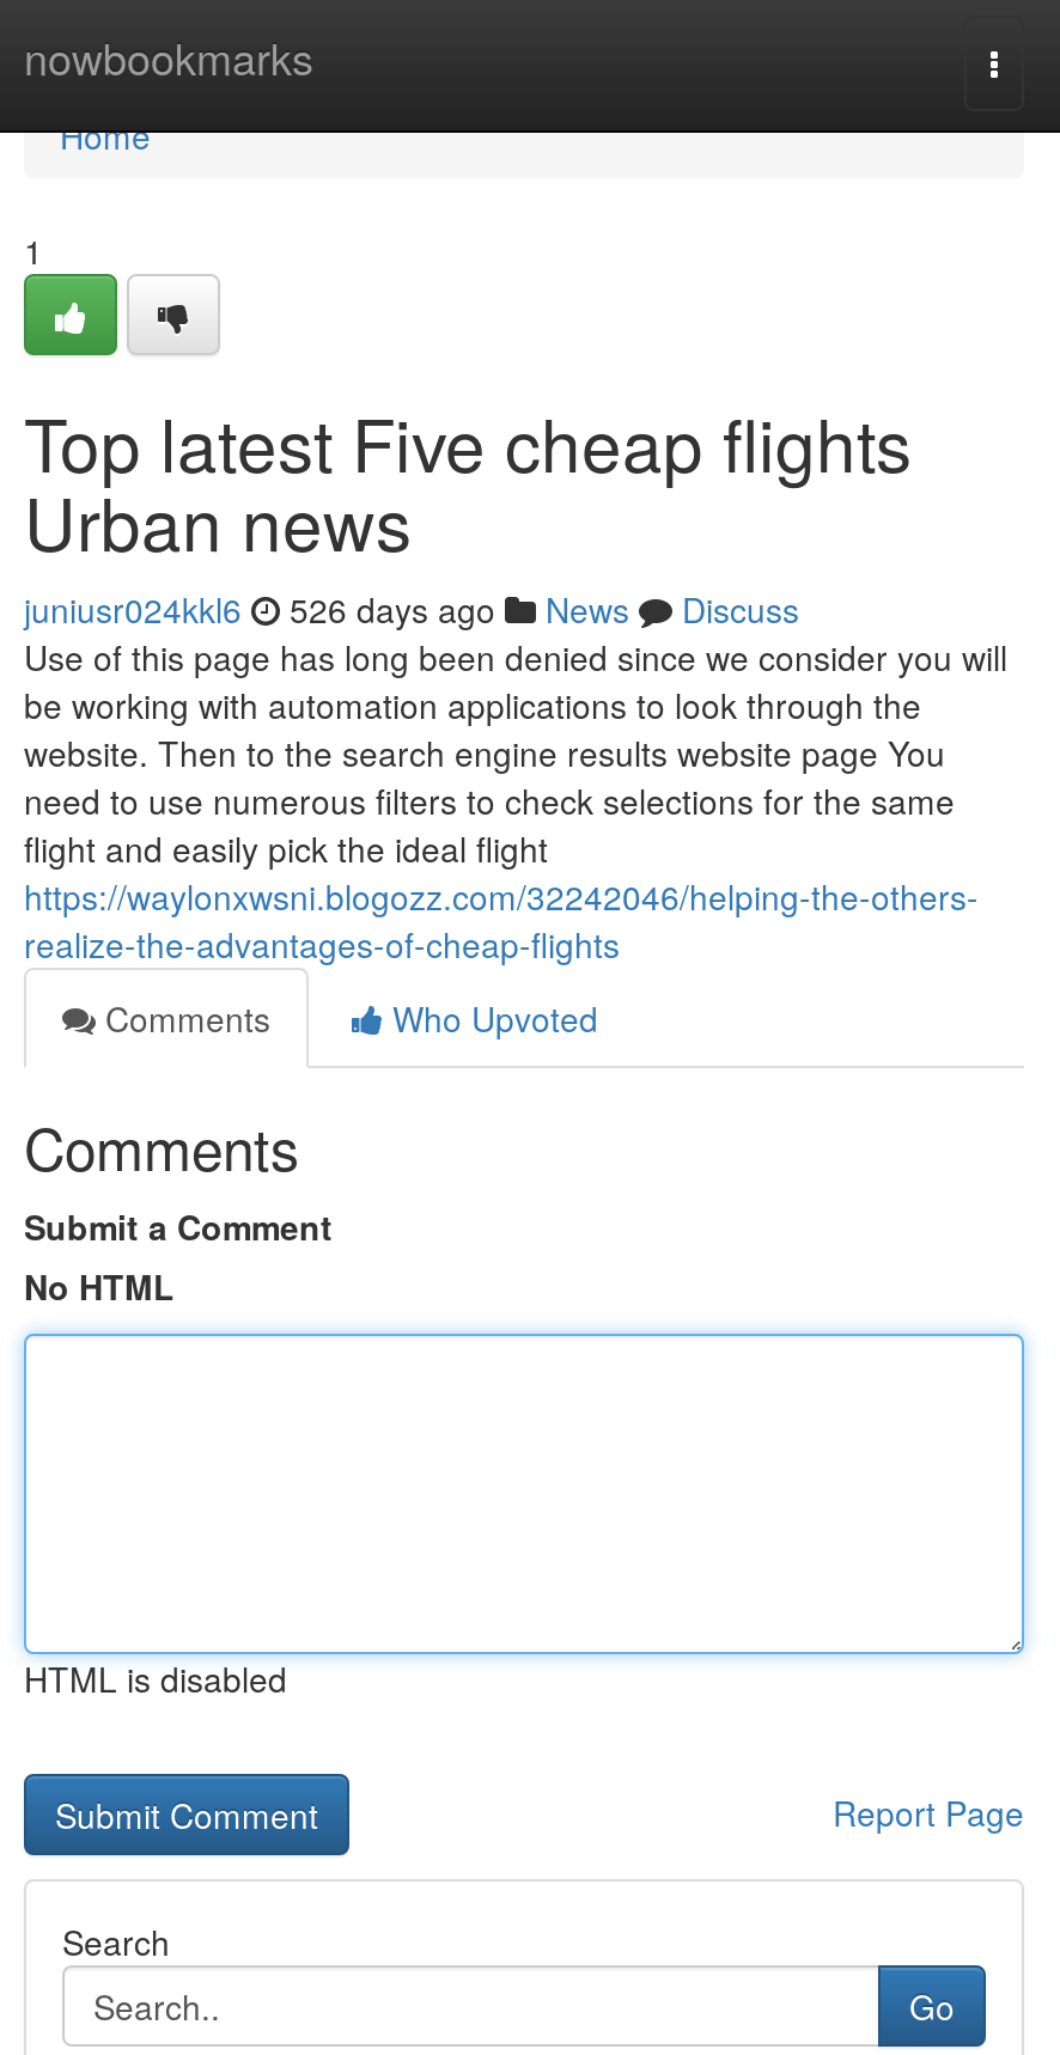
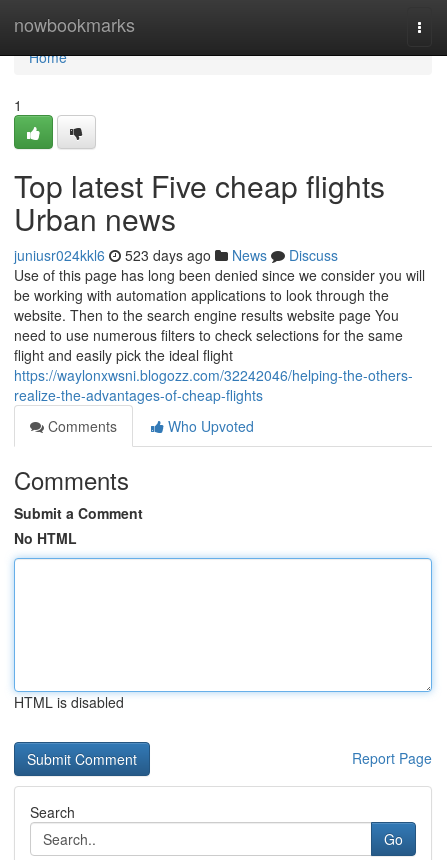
[24,585,799,633] juniusr024kkl6 526 days ago News Discuss -> [14,245,338,265] juniusr024kkl6 523 days ago News Discuss

